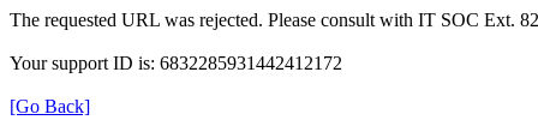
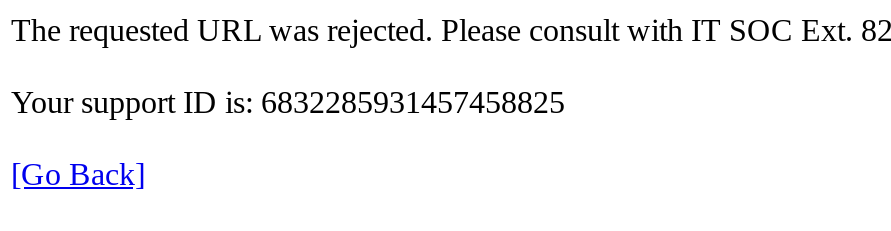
[10,53,342,73] Your support ID is: 6832285931442412172 -> [11,85,565,119] Your support ID is: 6832285931457458825

